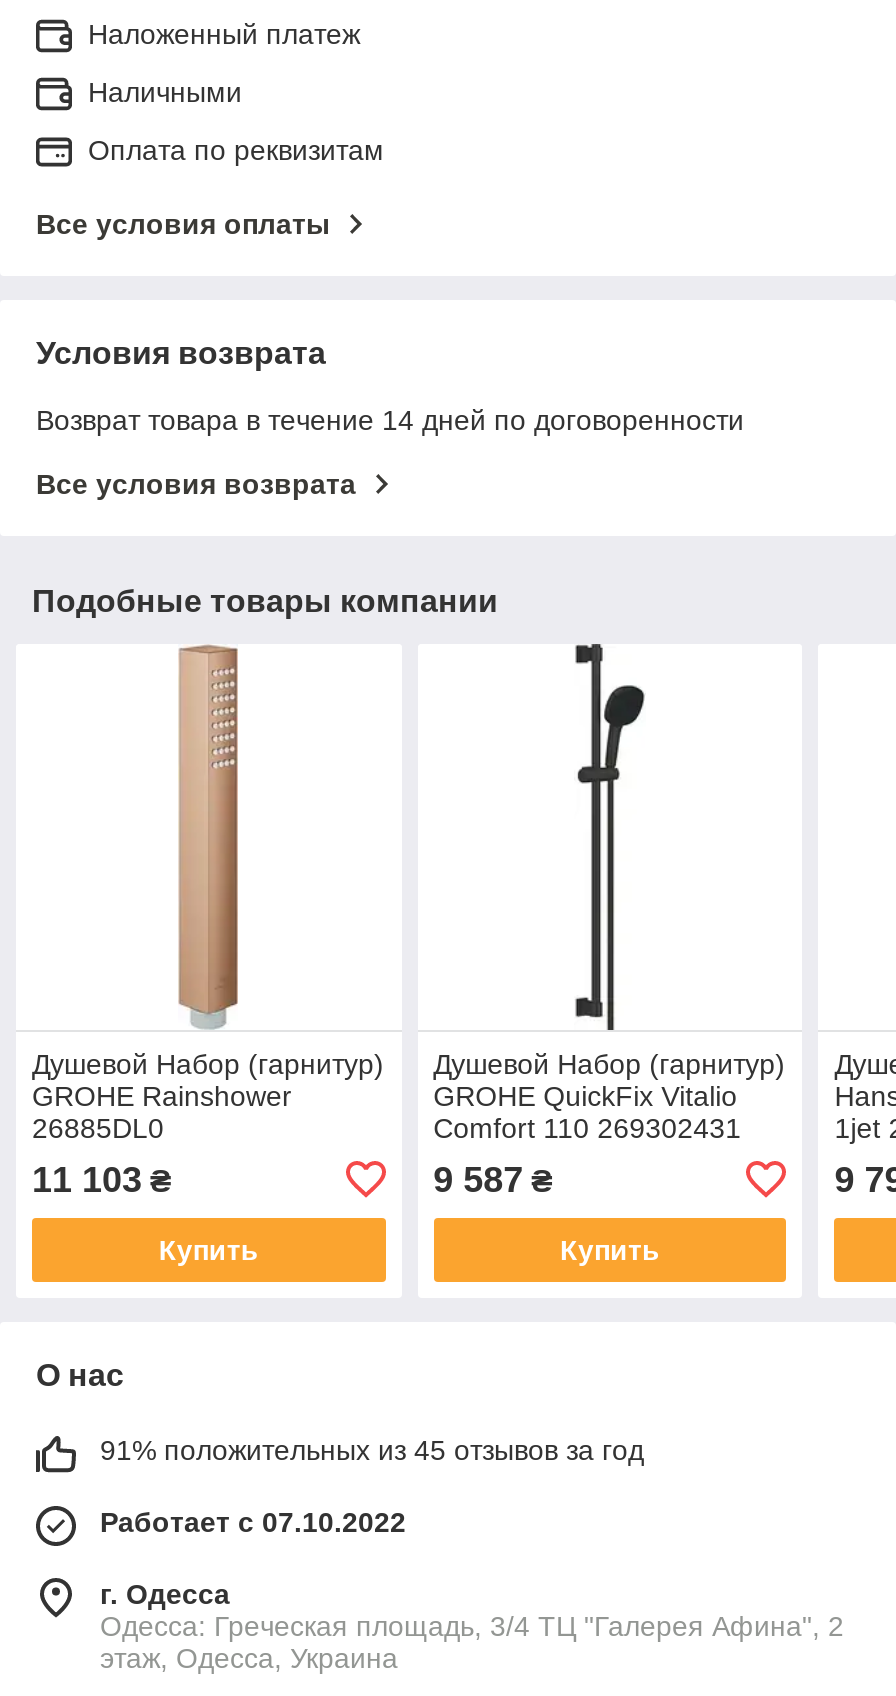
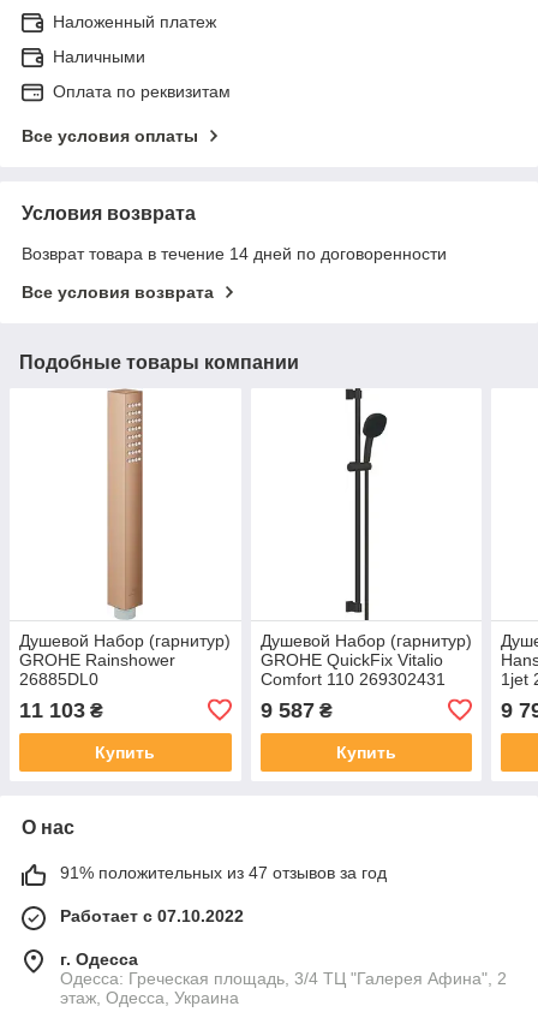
[100,1434,644,1466] 91% положительных из 45 отзывов за год -> [60,863,387,882] 91% положительных из 47 отзывов за год

